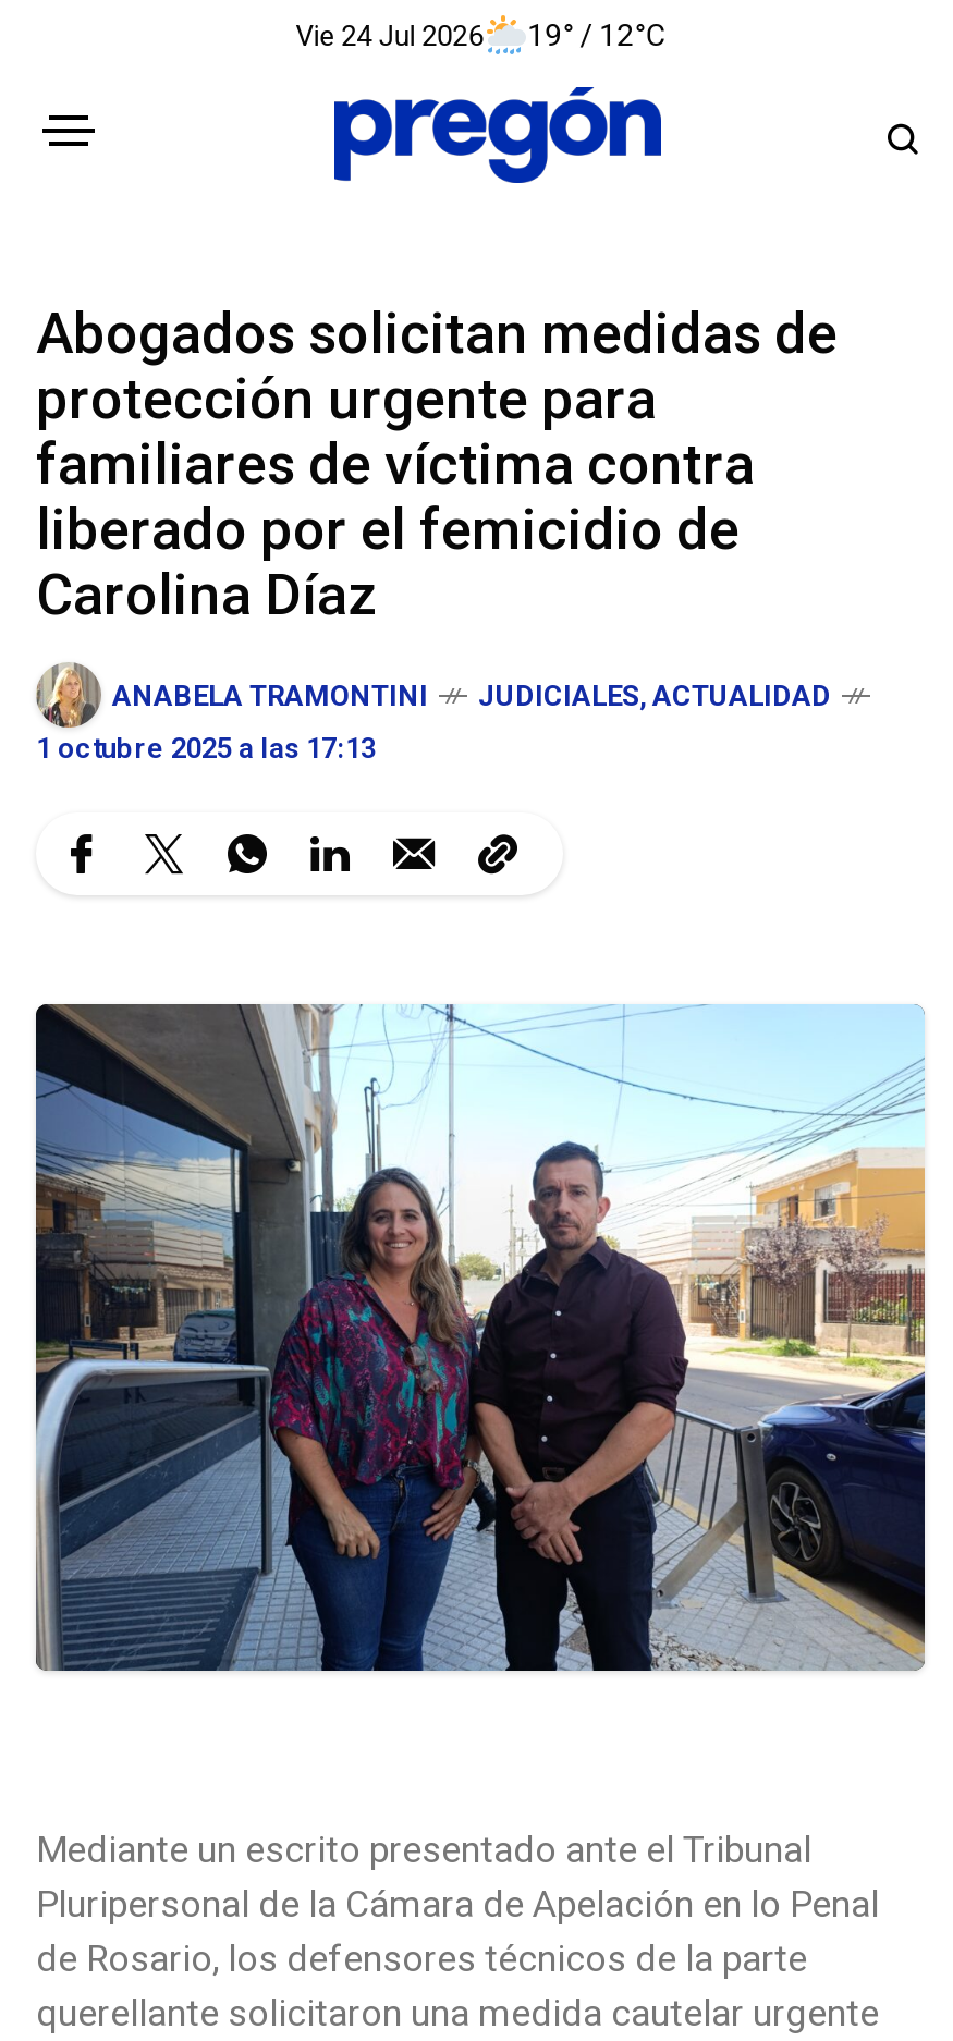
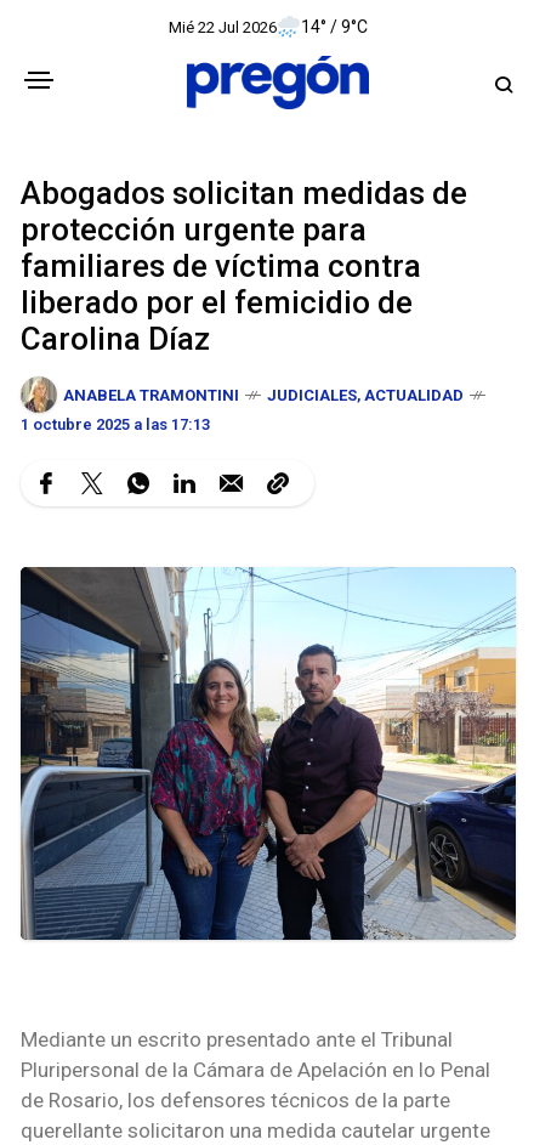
[296,17,665,52] Vie 24 Jul 2026 | 19° / 12°C -> [168,17,368,36] Mié 22 Jul 2026 | 14° / 9°C

